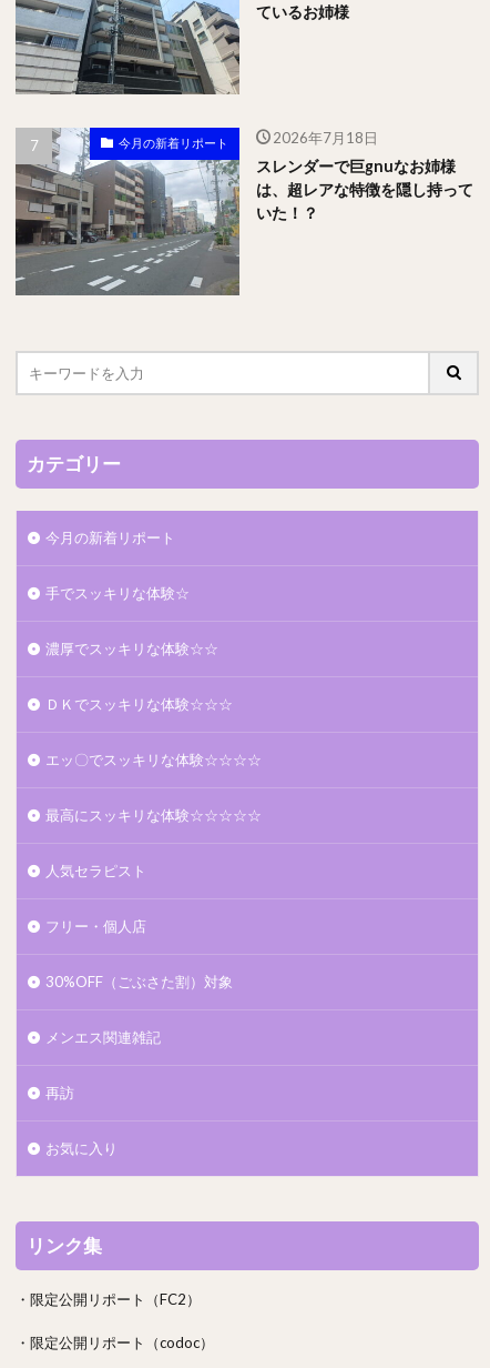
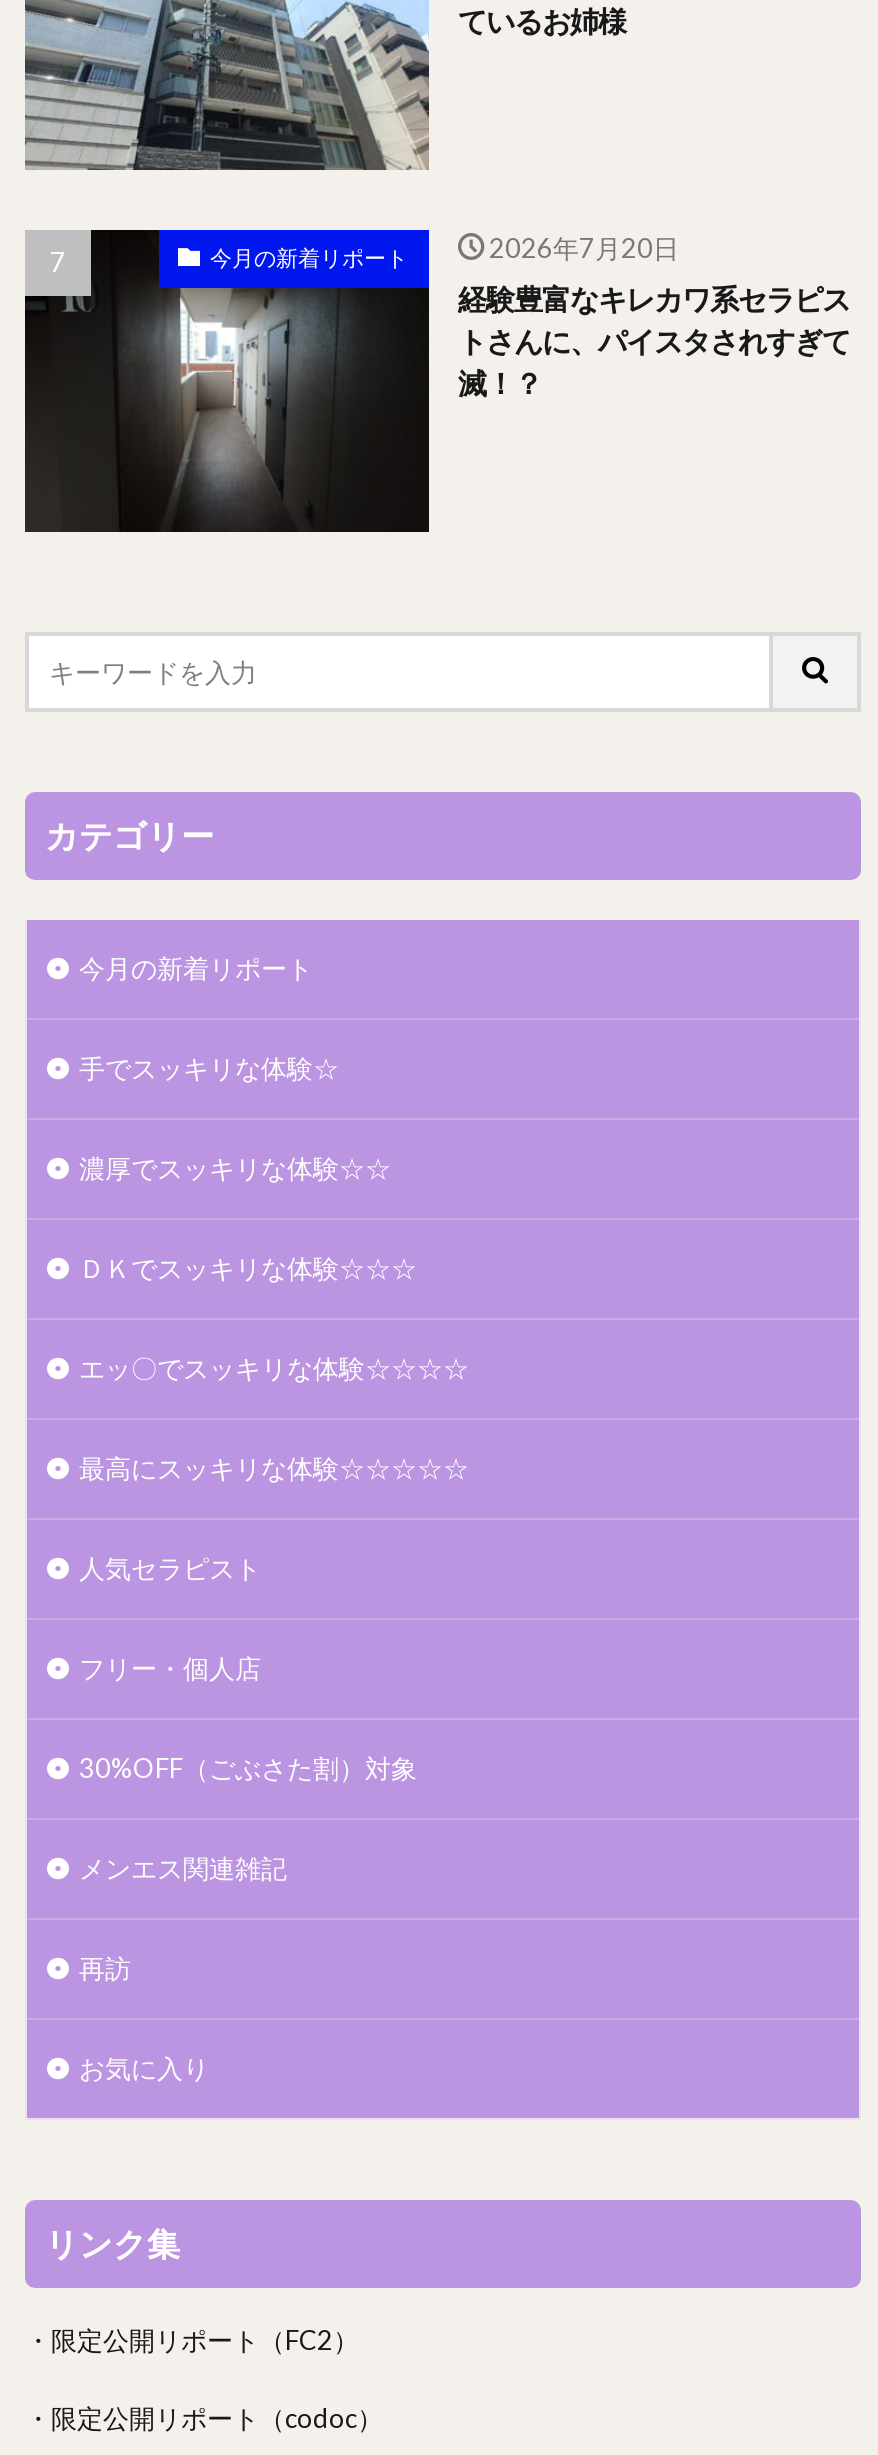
[14,128,473,296] [image] | スレンダーで巨gnuなお姉様 | は、超レアな特徴を隠し持って | いた！？ -> [25,228,850,534] [image] | 経験豊富なキレカワ系セラピス | トさんに、パイスタされすぎて | 滅！？
[273,129,378,146] 2026年7月18日 -> [489,232,679,264] 2026年7月20日

